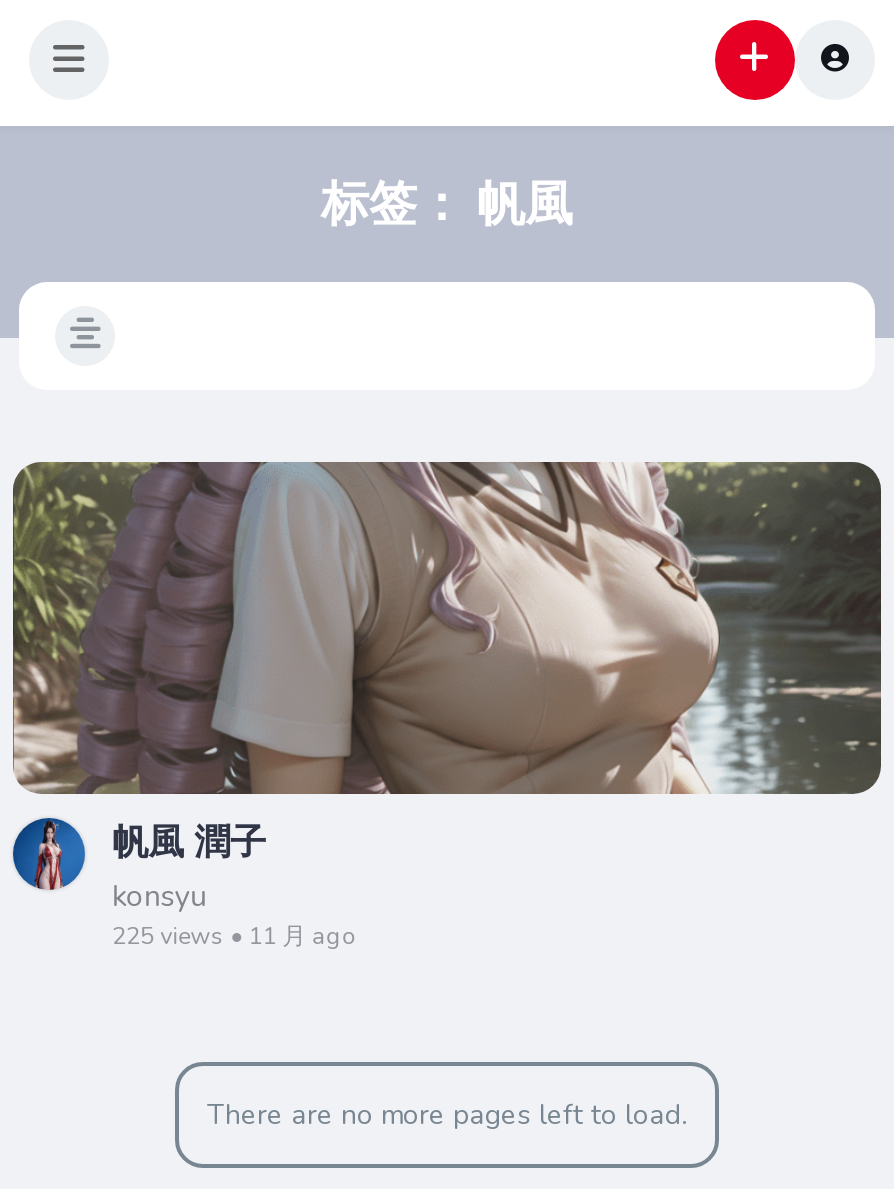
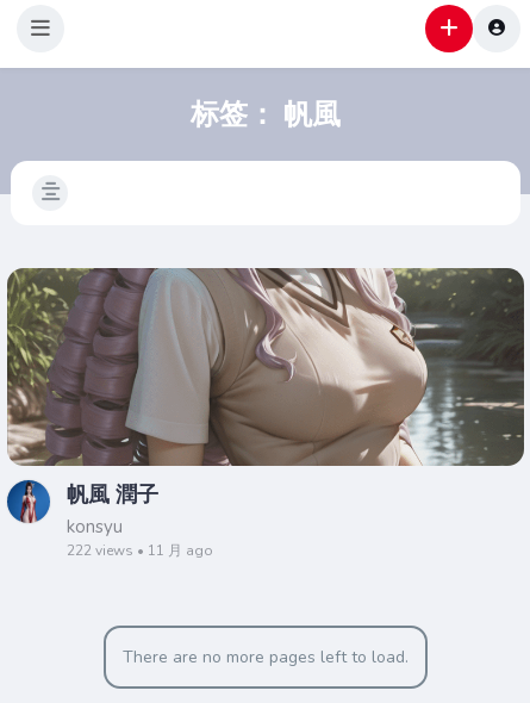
[112,920,358,952] 225 views • 11 月 ago -> [66,541,213,560] 222 views • 11 月 ago

